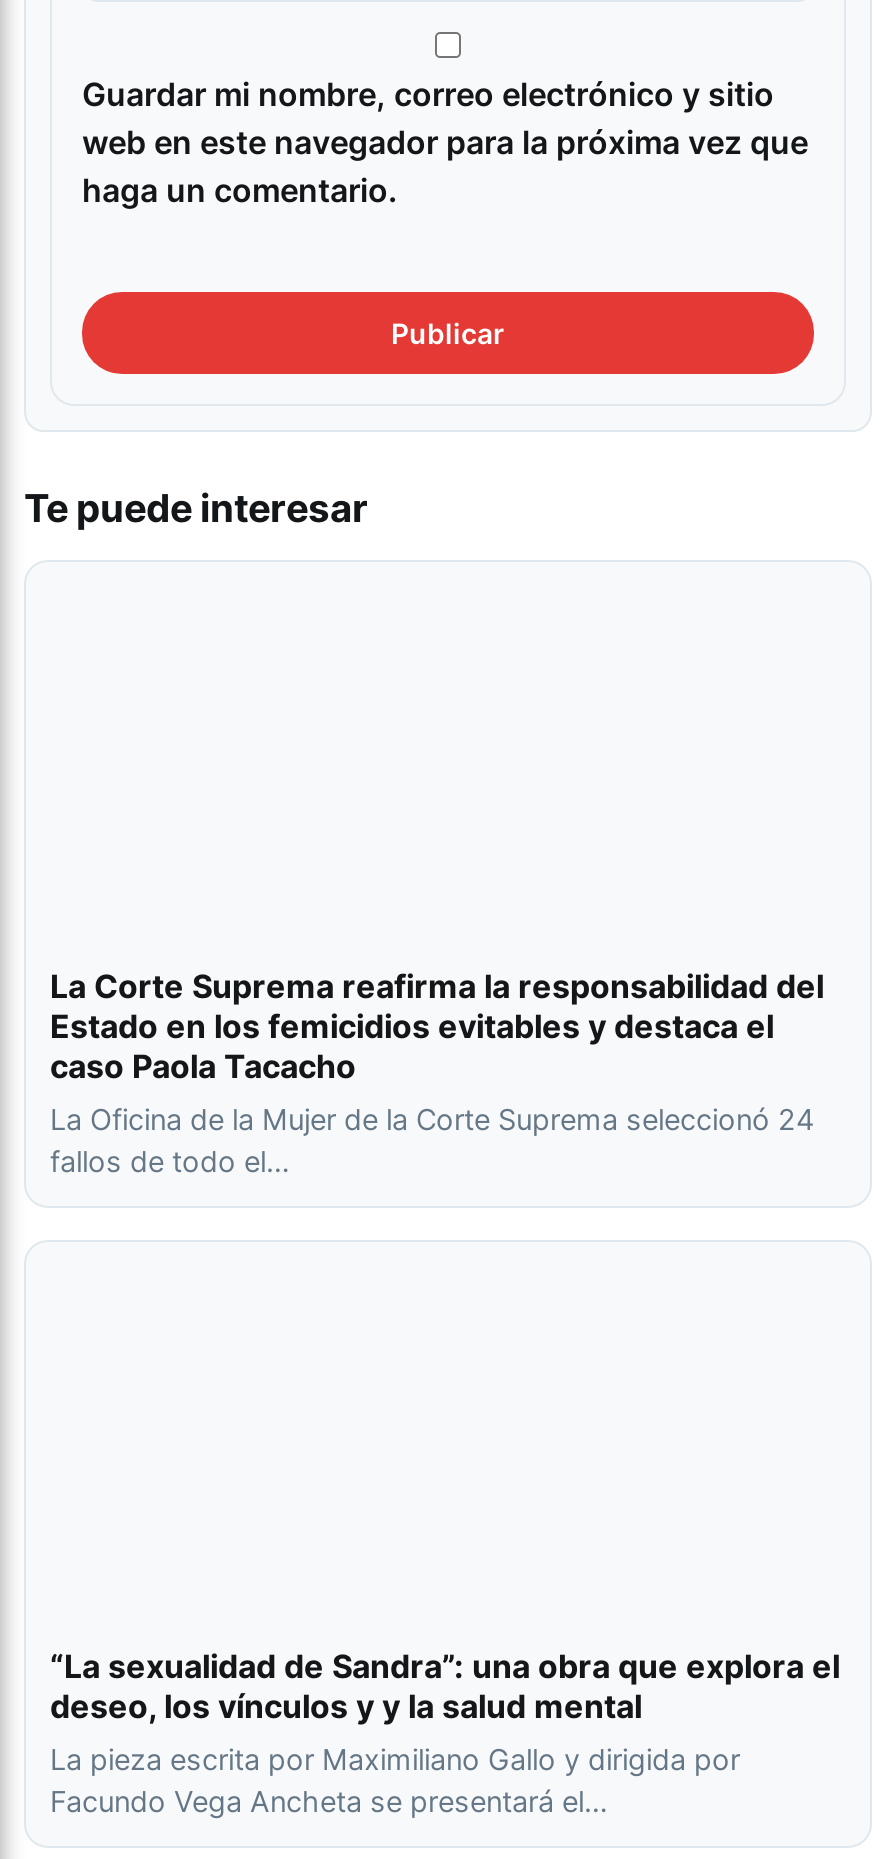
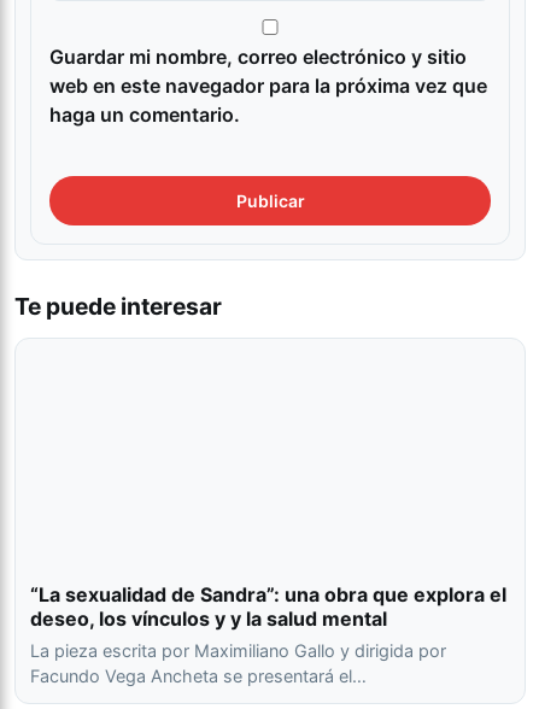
[50,966,824,1178] La Corte Suprema reafirma la responsabilidad del | Estado en los femicidios evitables y destaca el | caso Paola Tacacho | La Oficina de la Mujer de la Corte Suprema seleccionó 24 | fallos de todo el… -> none

